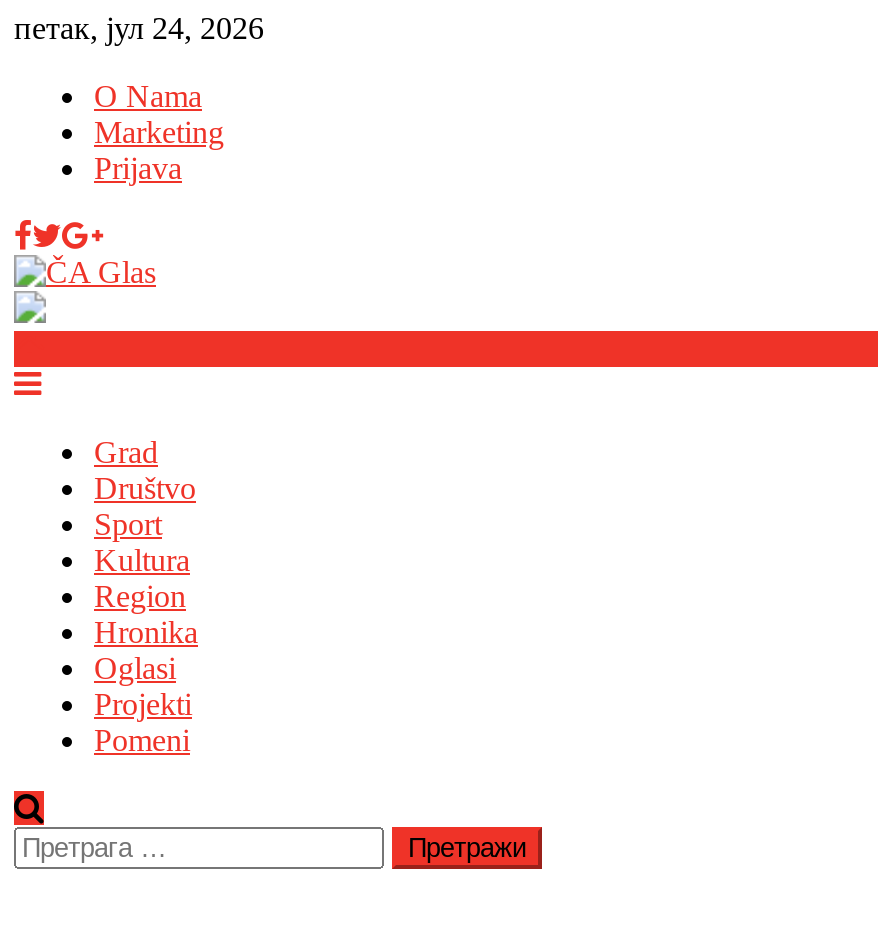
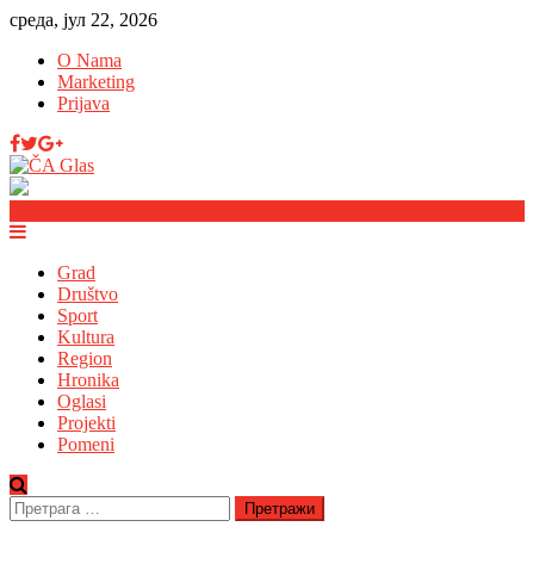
[14,11,264,45] петак, јул 24, 2026 -> [10,10,157,30] среда, јул 22, 2026

